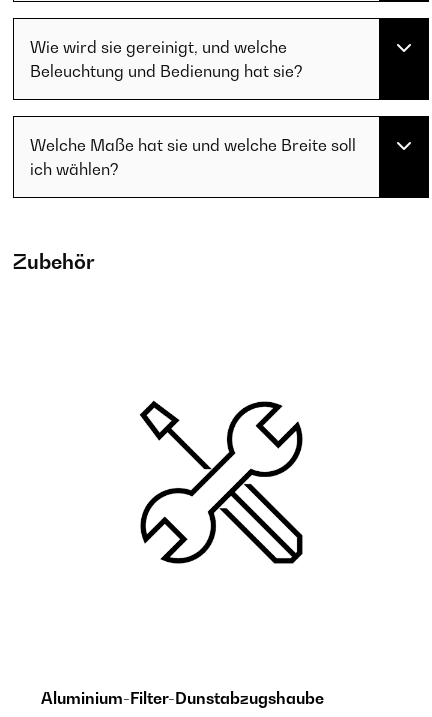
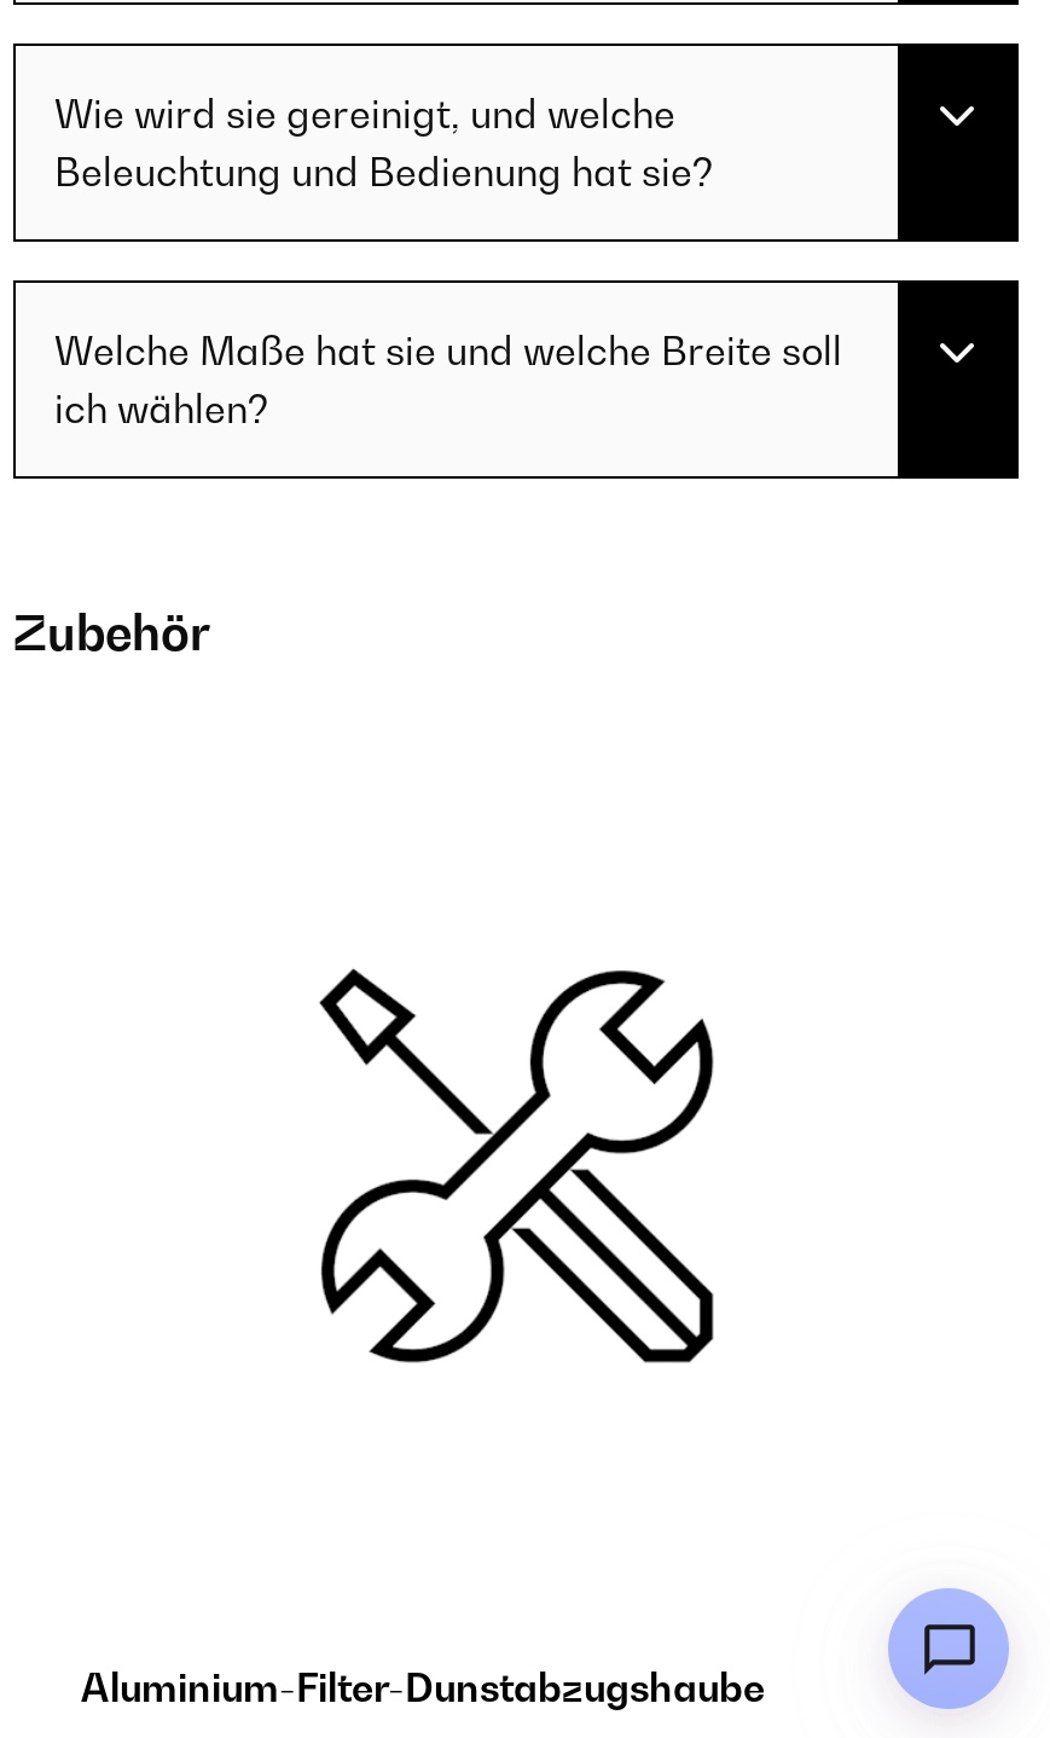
none -> [886,1588,1011,1711] [image]

